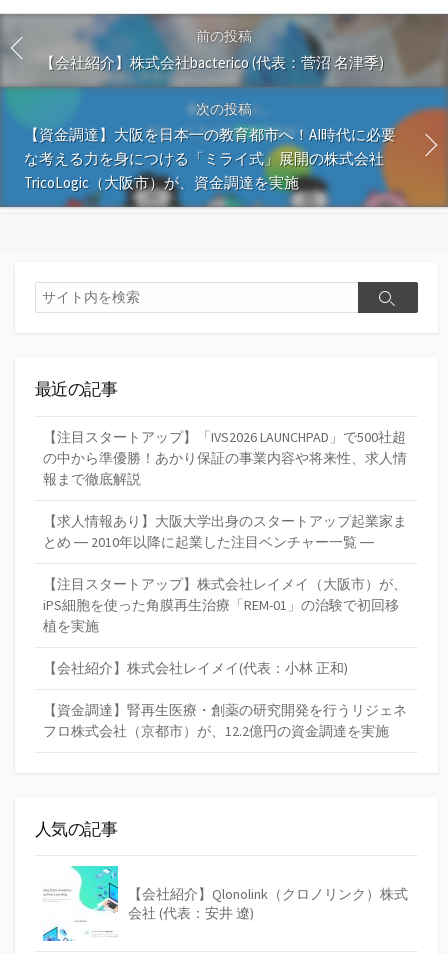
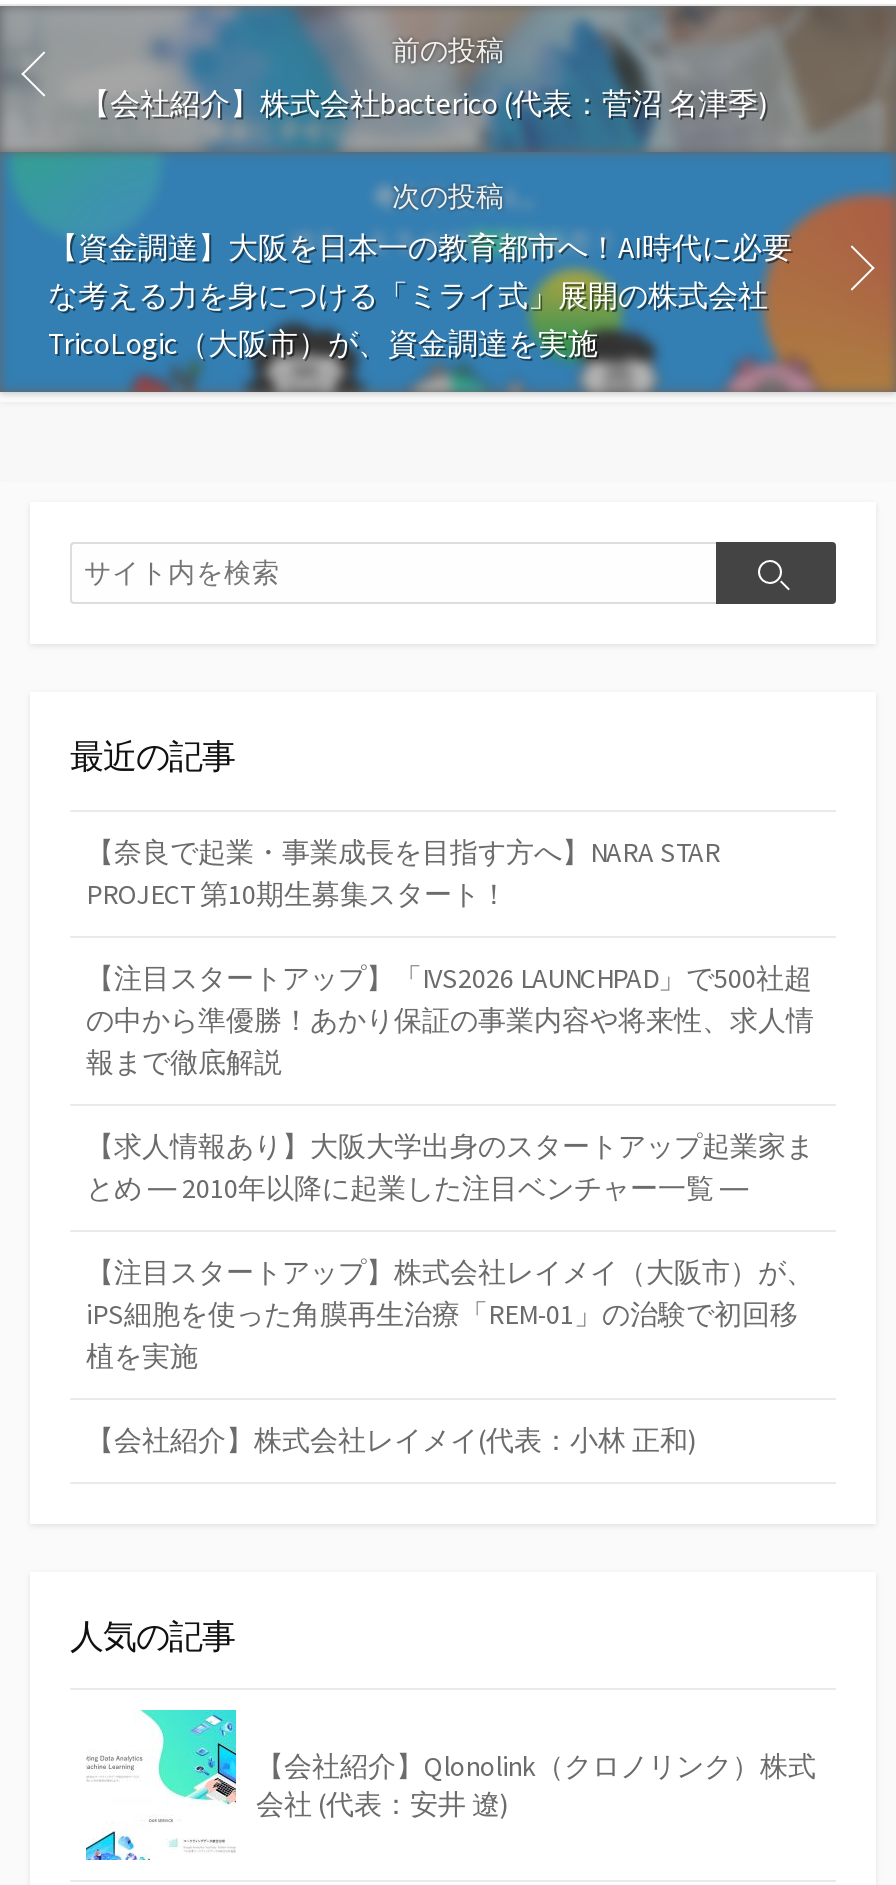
none -> [86,834,720,912] 【奈良で起業・事業成長を目指す方へ】NARA STAR | PROJECT 第10期生募集スタート！
moved [43,428,407,677] -> [86,960,814,1458]: 【注目スタートアップ】「IVS2026 LAUNCHPAD」で500社超 | の中から準優勝！あかり保証の事業内容や将来性、求人情 | 報まで徹底解説 | ... | 植を実施 | 【会社紹介】株式会社レイメイ(代表：小林 正和)
[43,701,407,740] 【資金調達】腎再生医療・創薬の研究開発を行うリジェネ | フロ株式会社（京都市）が、12.2億円の資金調達を実施 -> none

